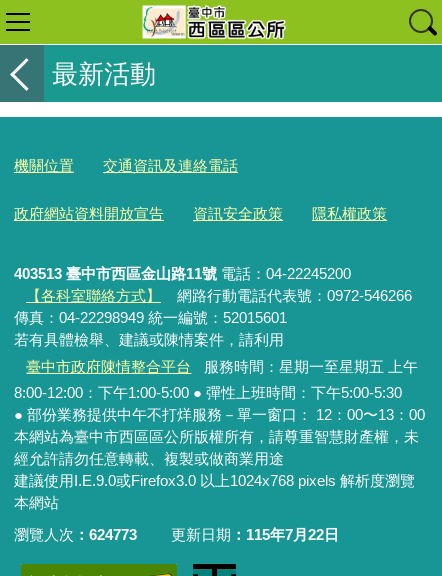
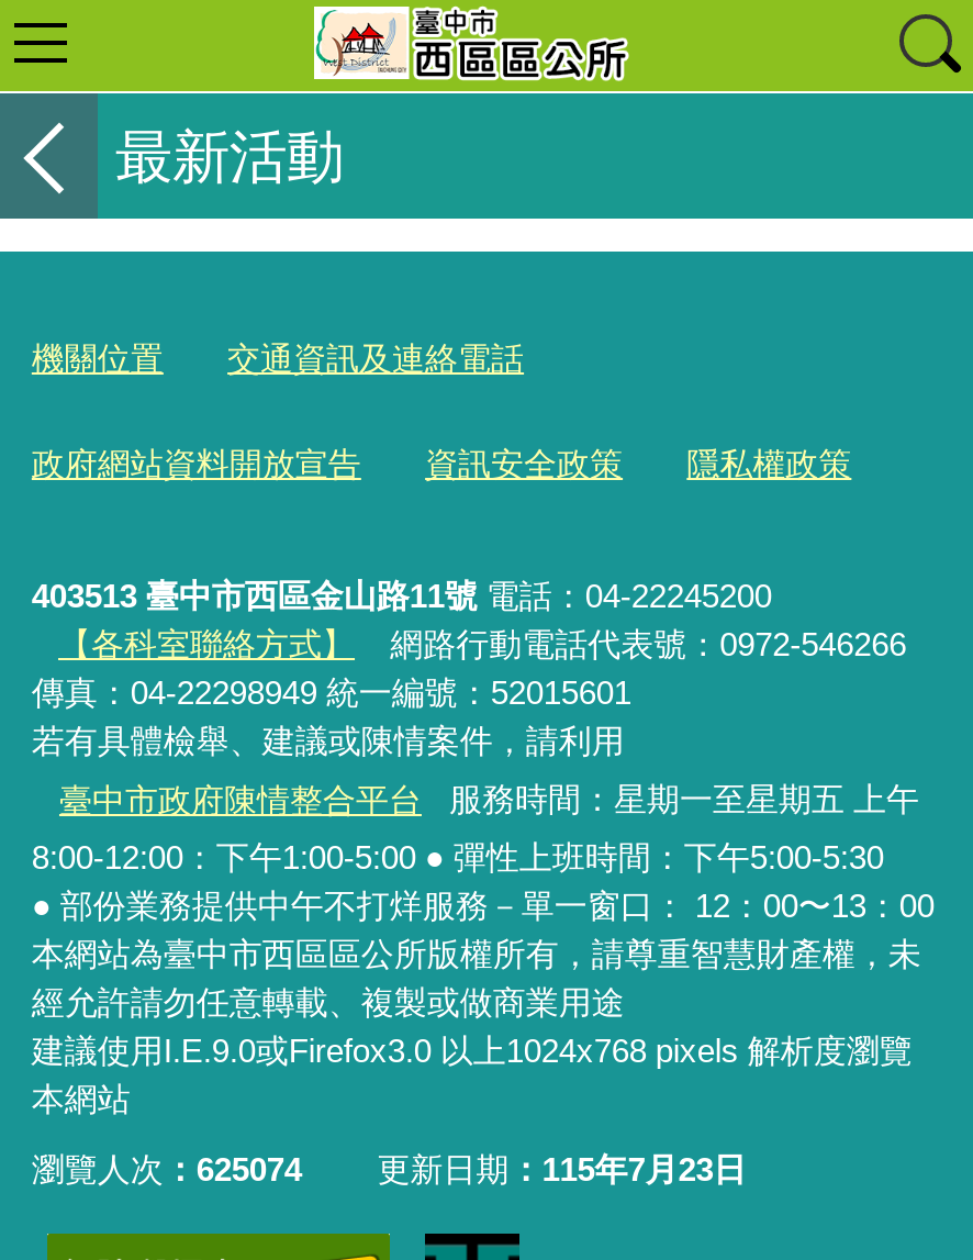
[14,526,137,543] 瀏覽人次 624773 -> [32,1150,302,1187] 瀏覽人次 625074
[171,526,339,543] 更新日期 115年7月22日 -> [377,1150,746,1187] 更新日期 115年7月23日

